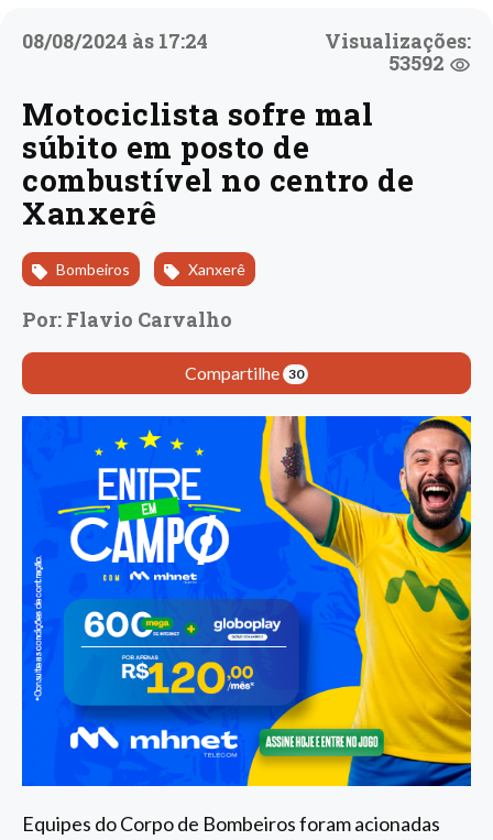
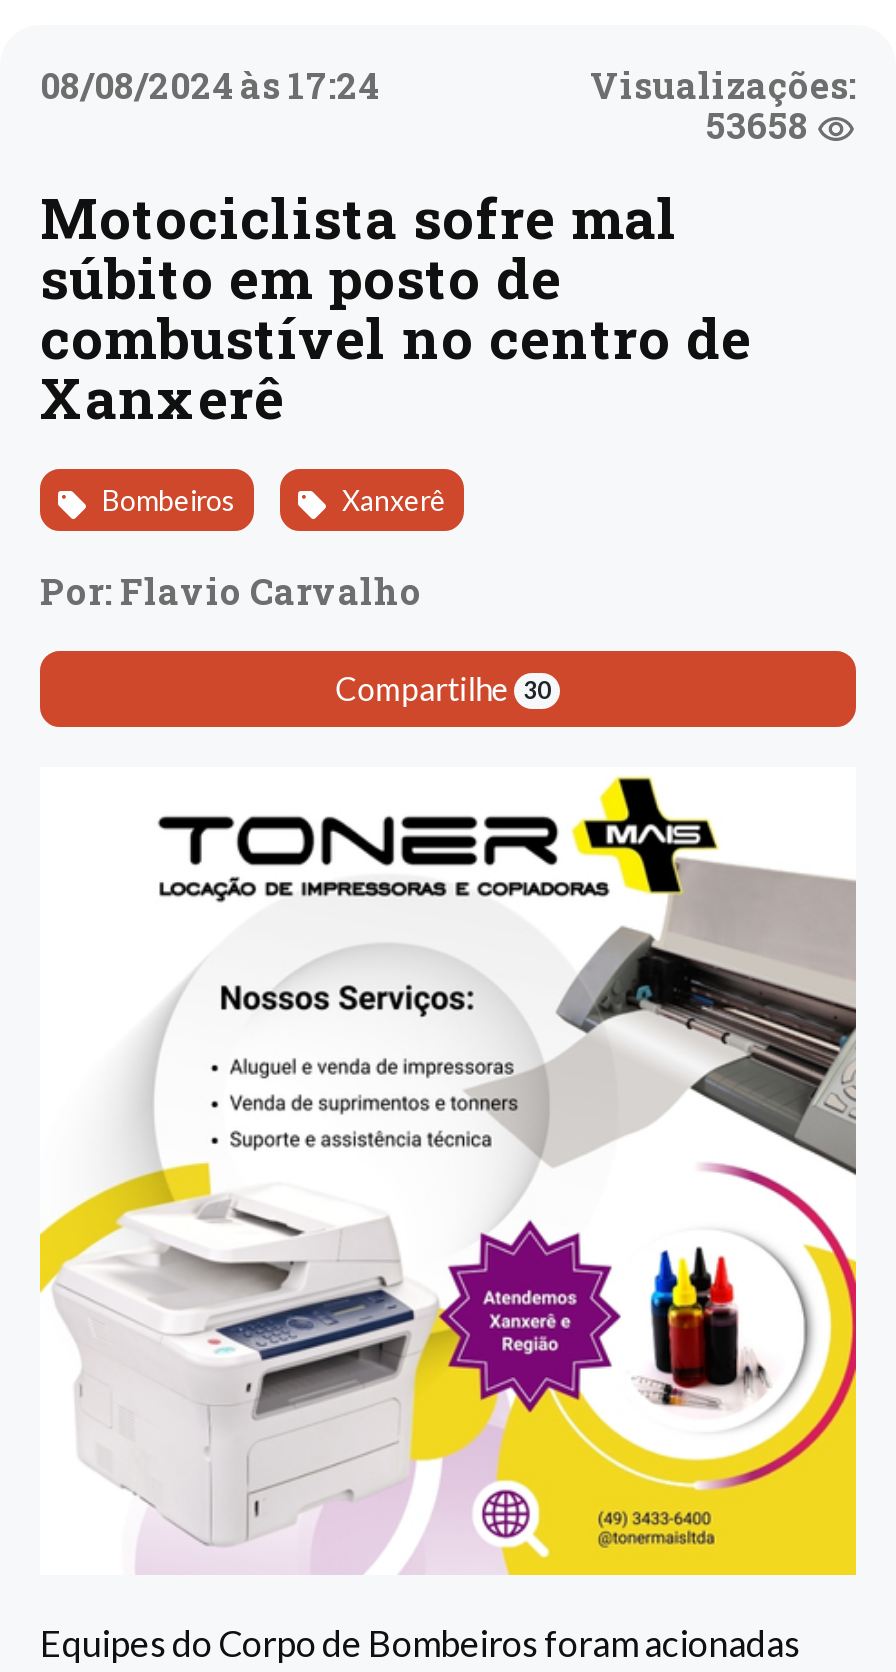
[388,50,449,76] 53592 -> [706,100,816,148] 53658
[21,415,472,787] [image] -> [38,776,858,1578] [image]

